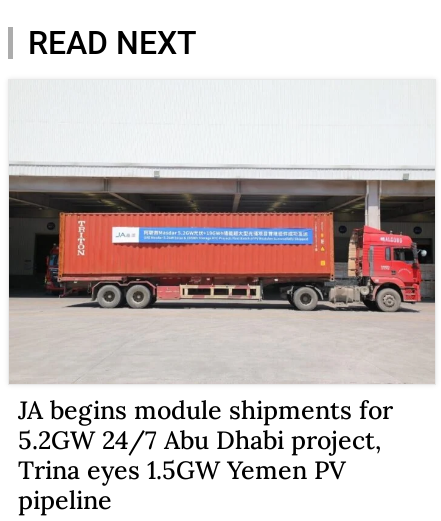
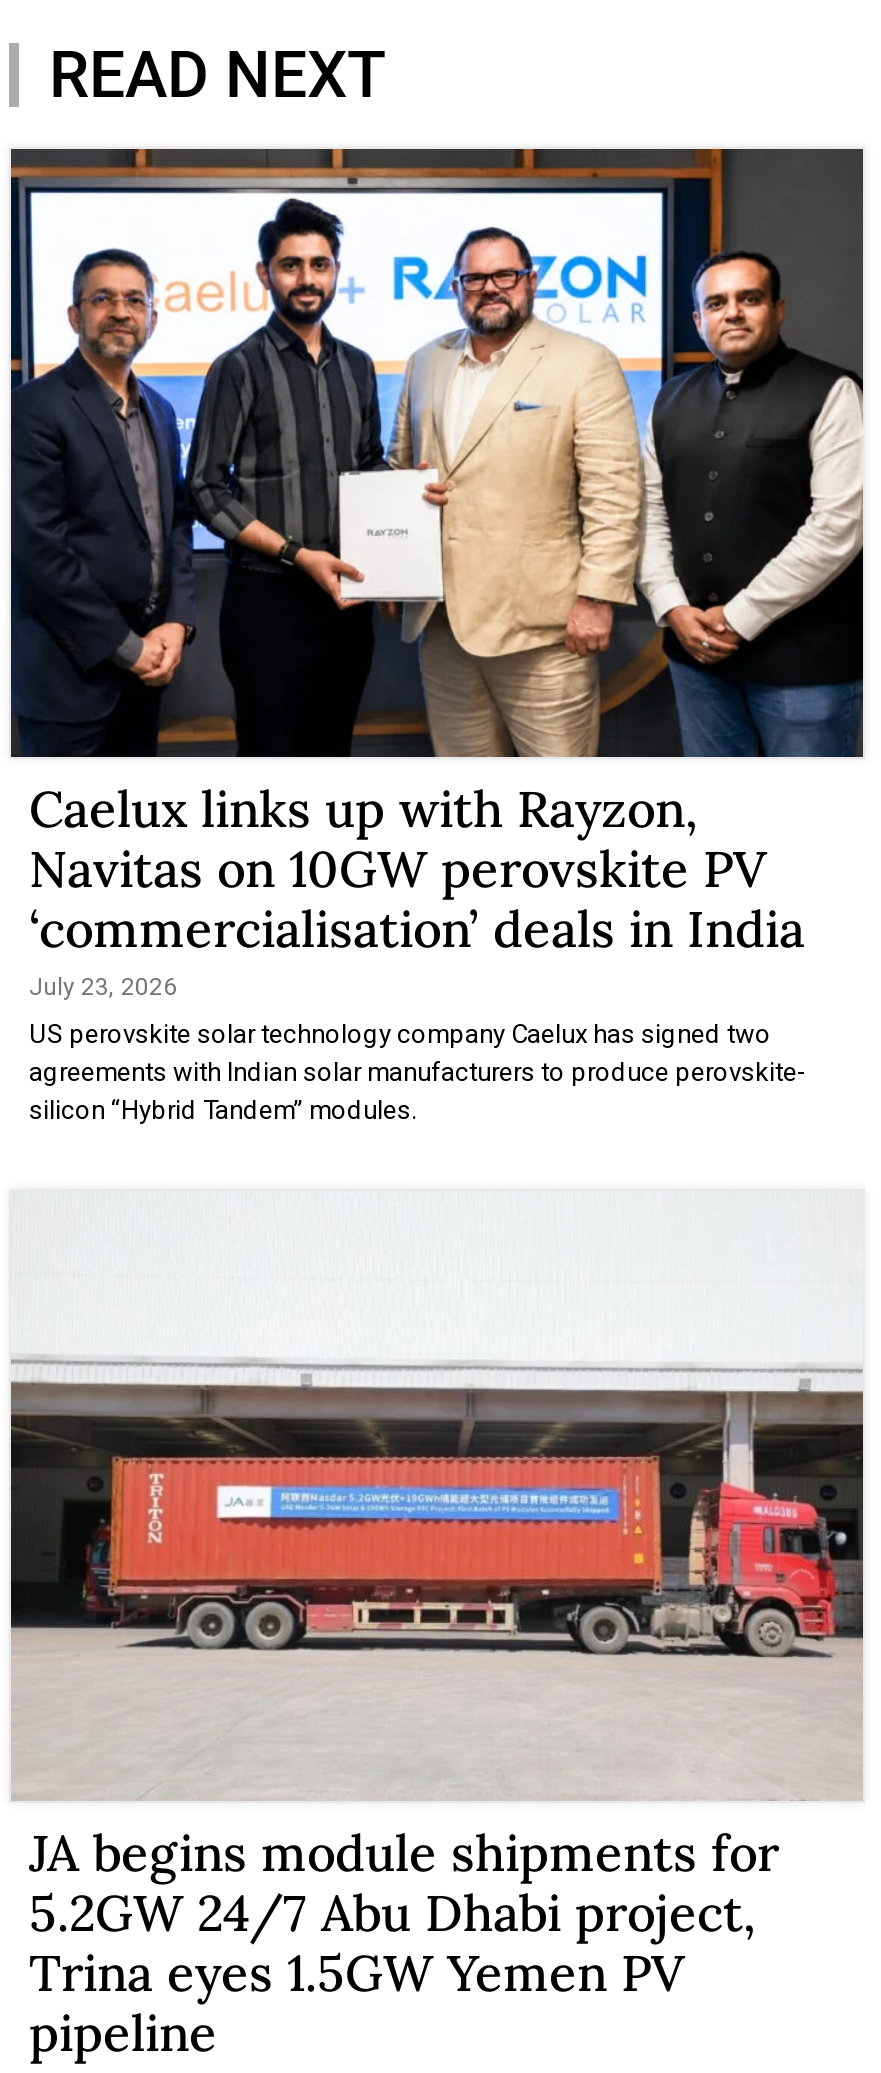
none -> [9,147,865,1126] [image] | Caelux links up with Rayzon, | Navitas on 10GW perovskite PV | ‘commercialisation’ deals in India | July 23, 2026 | US perovskite solar technology company Caelux has signed two | agreements with Indian solar manufacturers to produce perovskite- | silicon “Hybrid Tandem” modules.

